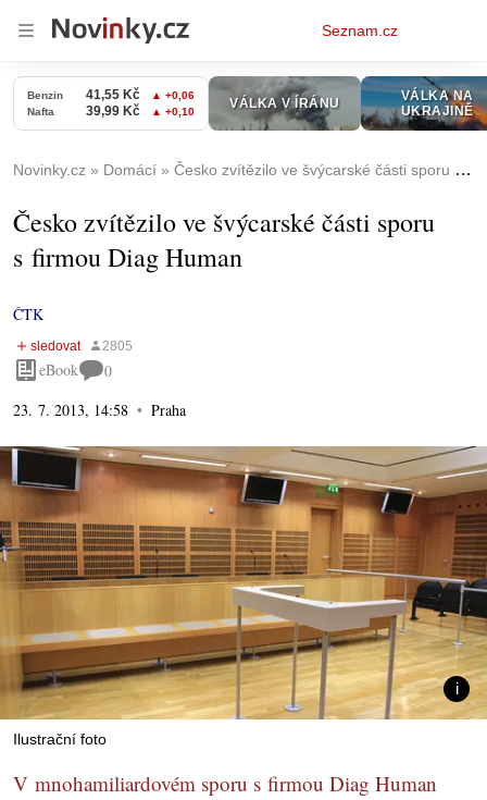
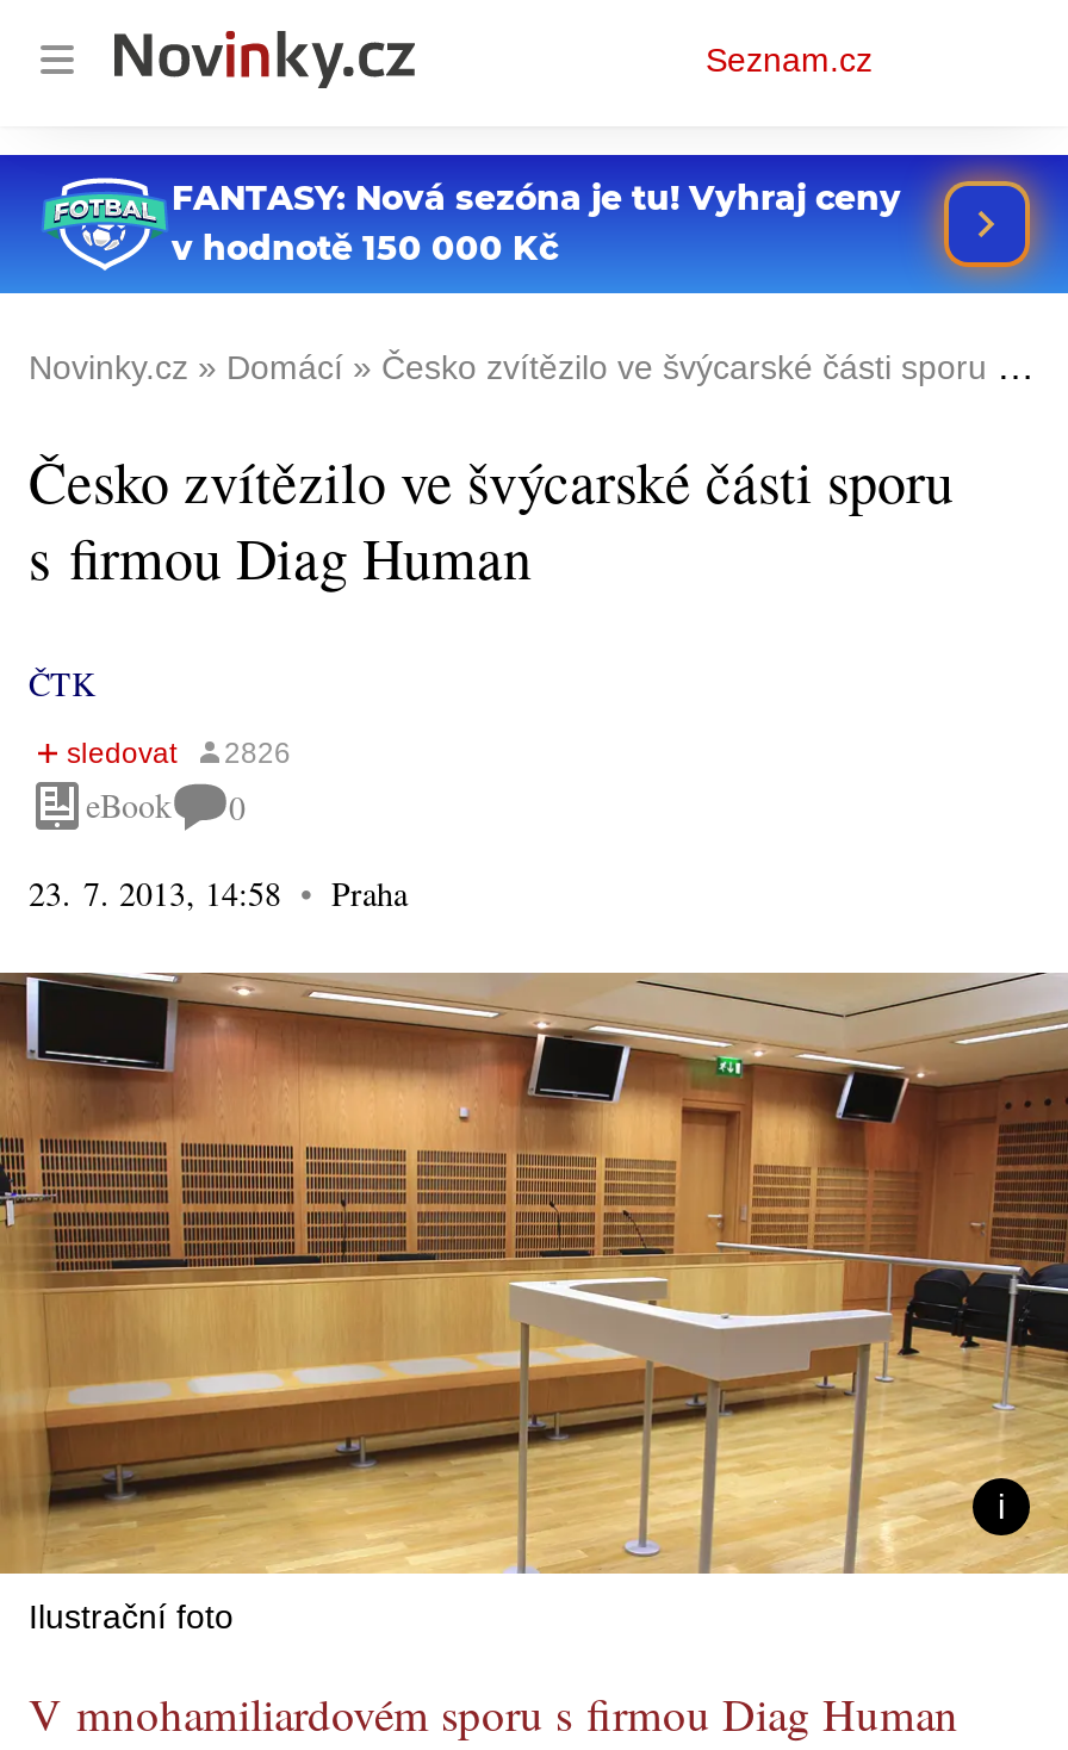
[3,74,484,136] [image] -> [7,153,1061,296] [image]

